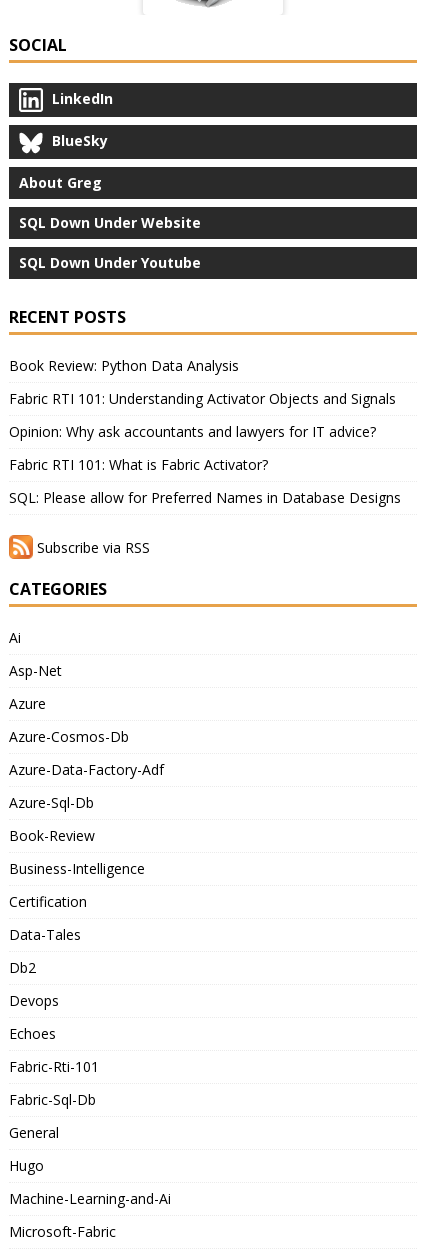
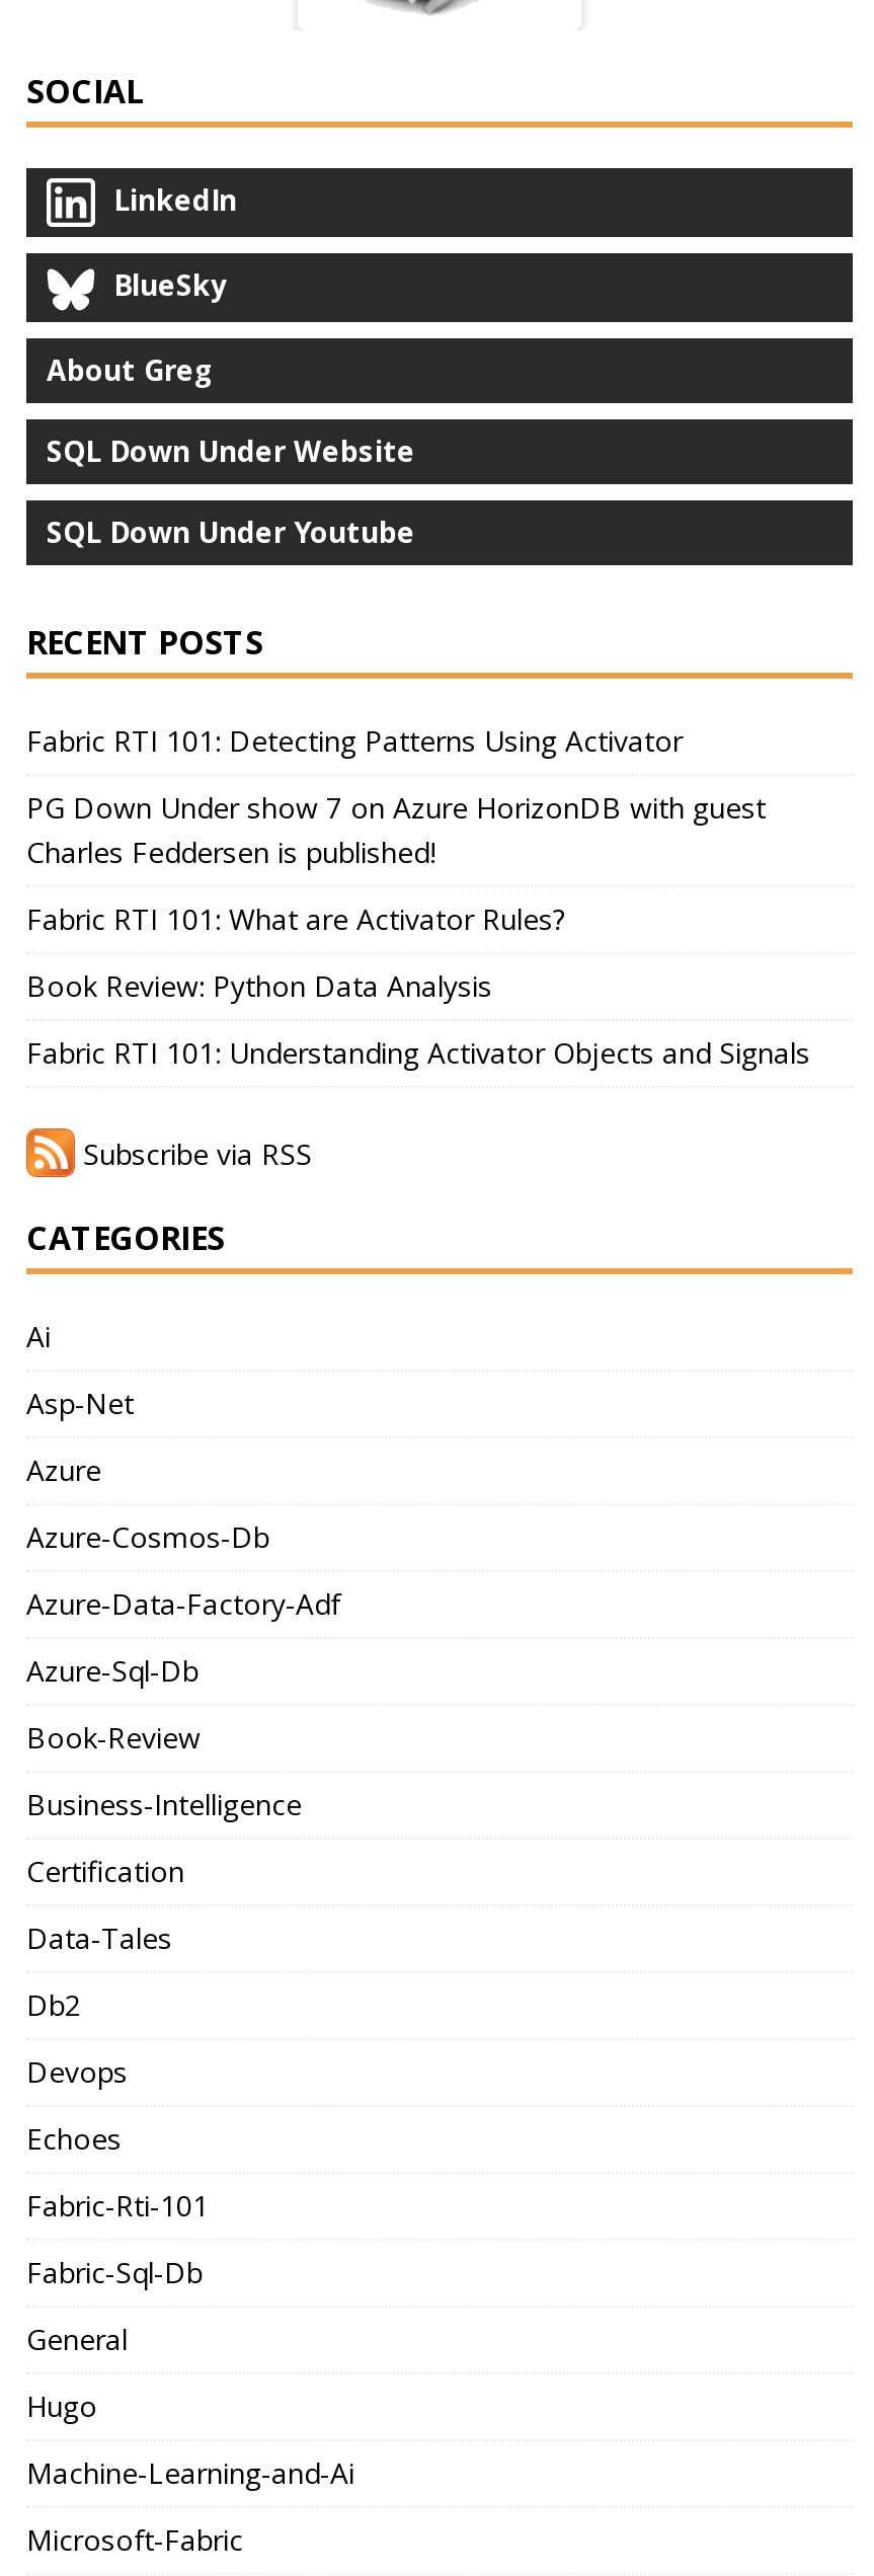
none -> [26,721,766,937] Fabric RTI 101: Detecting Patterns Using Activator | PG Down Under show 7 on Azure HorizonDB with guest | Charles Feddersen is published! | Fabric RTI 101: What are Activator Rules?
moved [9,356,396,408] -> [26,966,810,1071]: Book Review: Python Data Analysis | Fabric RTI 101: Understanding Activator Objects and Signals
[9,422,401,507] Opinion: Why ask accountants and lawyers for IT advice? | Fabric RTI 101: What is Fabric Activator? | SQL: Please allow for Preferred Names in Database Designs -> none

